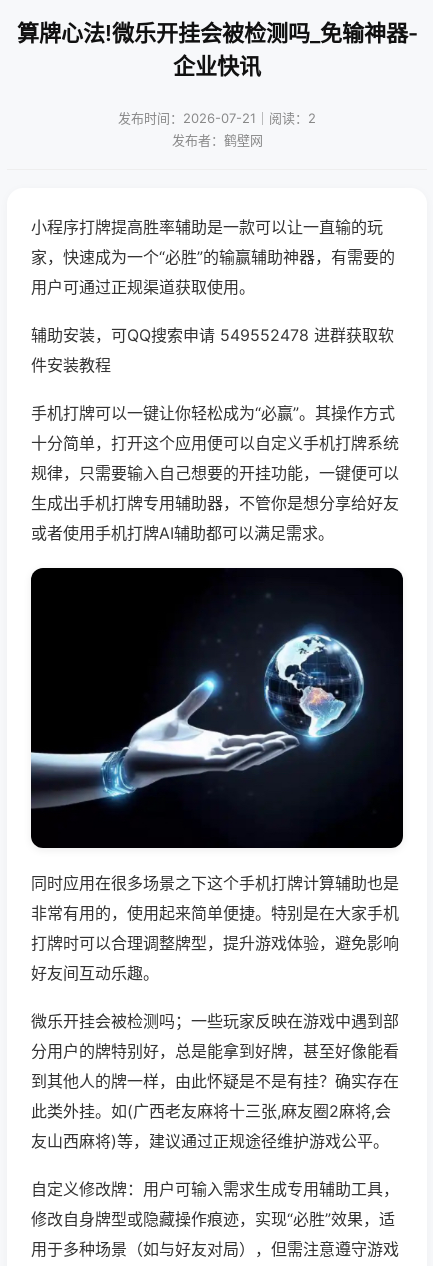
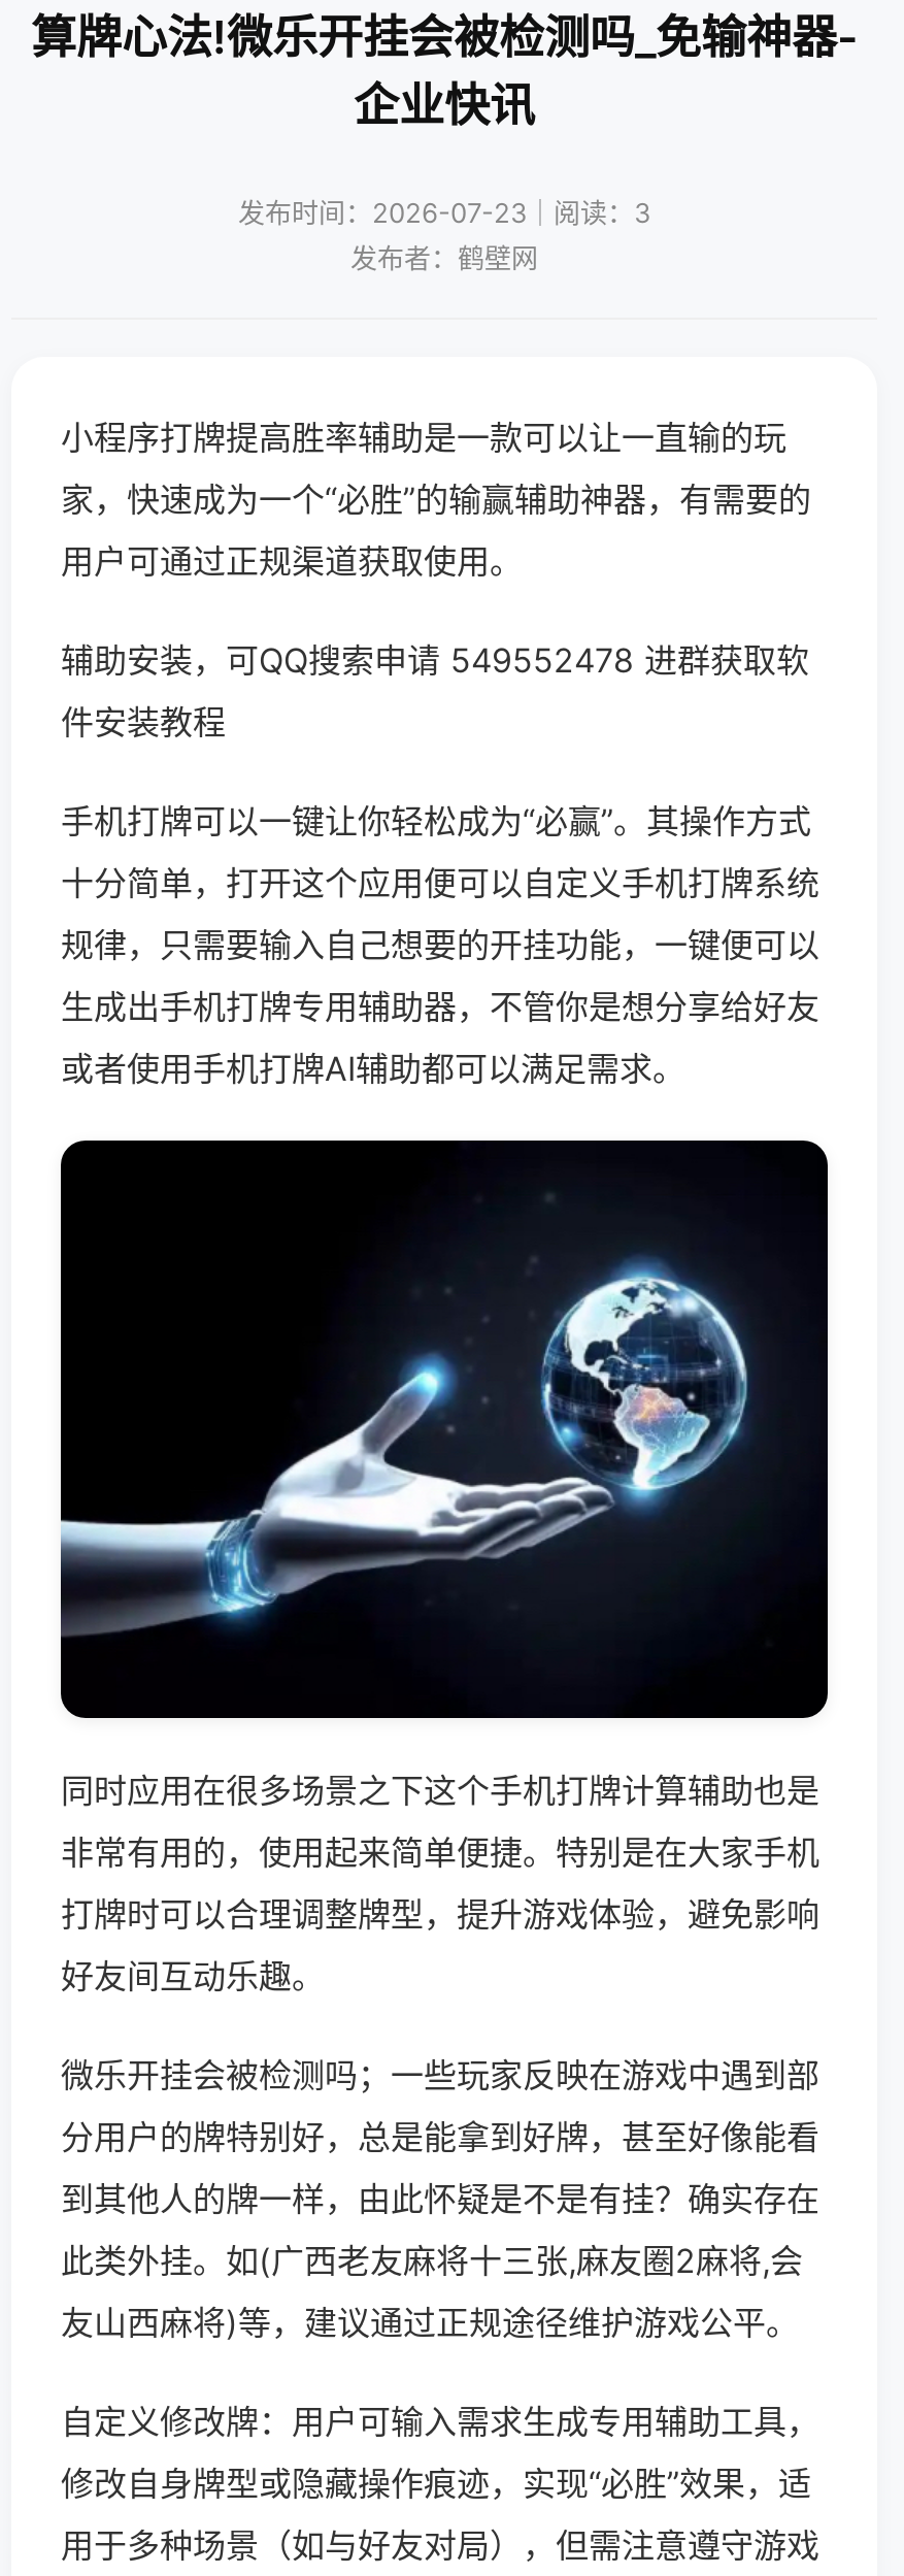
[118,110,316,126] 发布时间：2026-07-21｜阅读：2 -> [238,196,650,229] 发布时间：2026-07-23｜阅读：3

